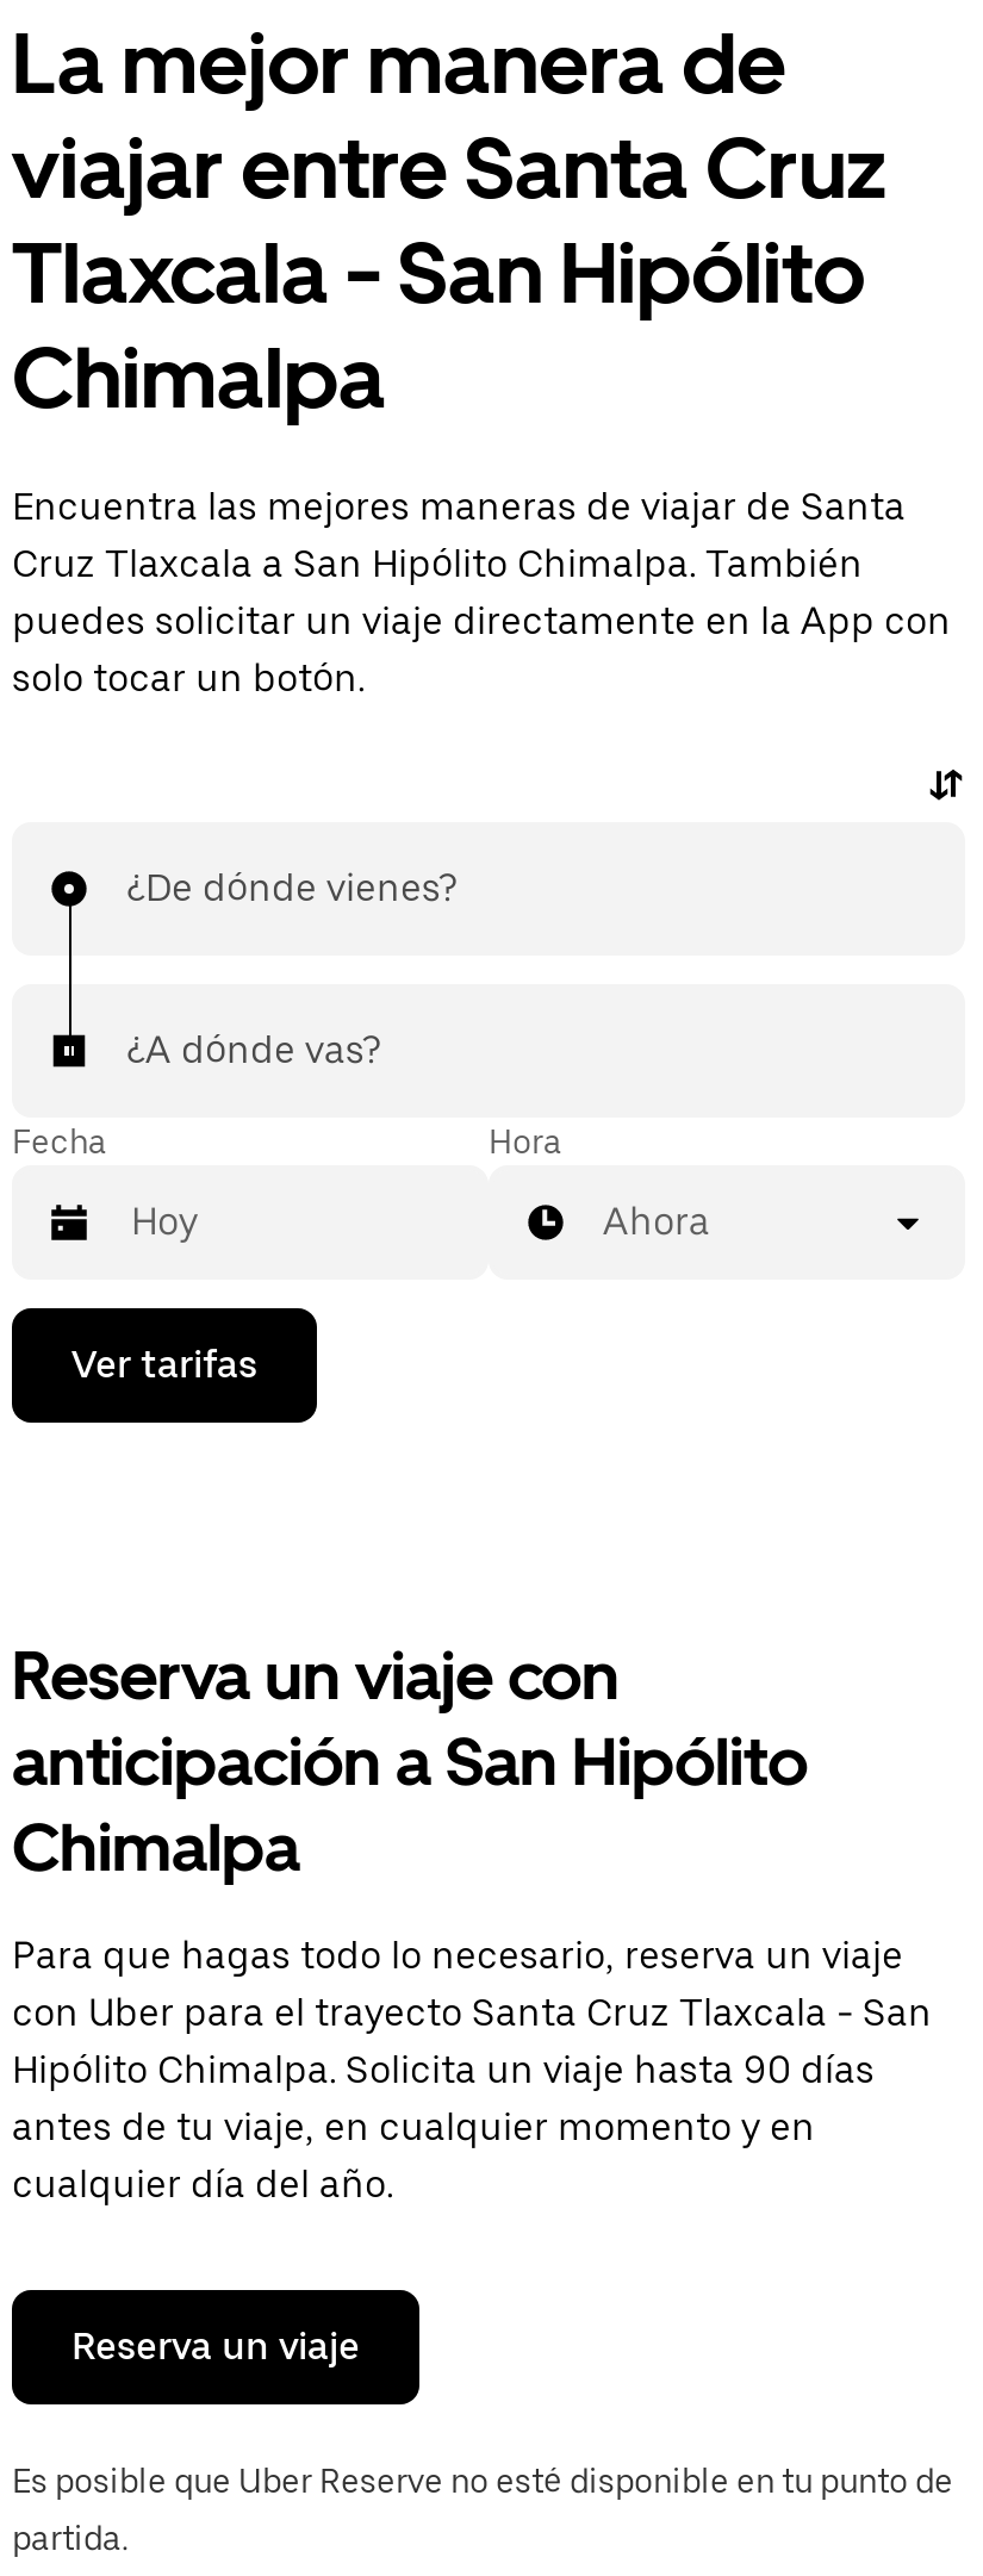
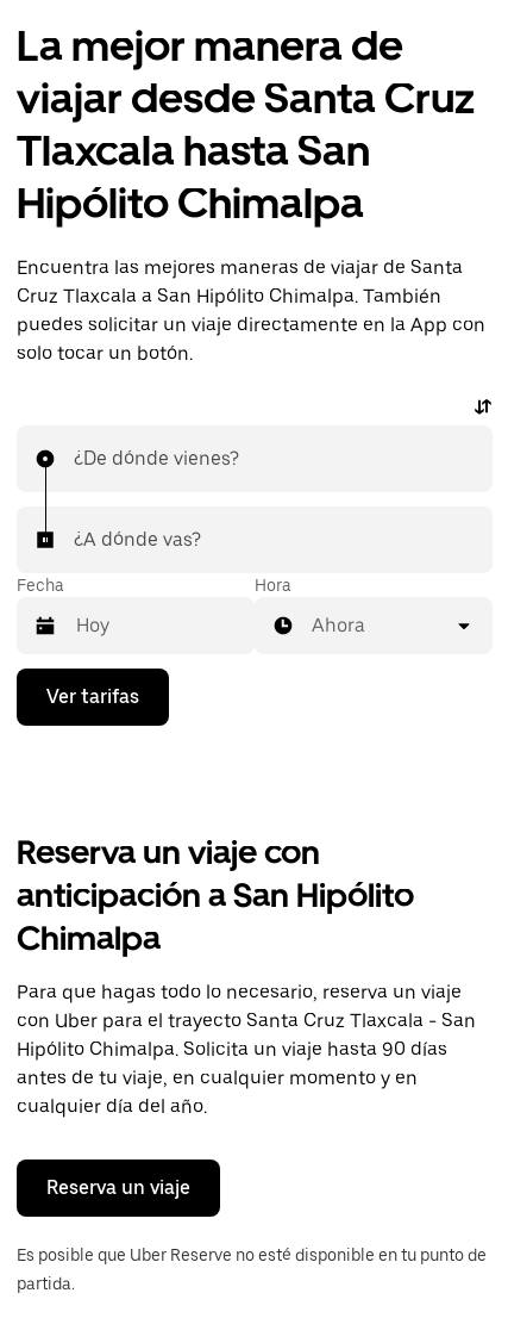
[12,117,886,429] viajar entre Santa Cruz | Tlaxcala - San Hipólito | Chimalpa -> [17,73,475,229] viajar desde Santa Cruz | Tlaxcala hasta San | Hipólito Chimalpa

